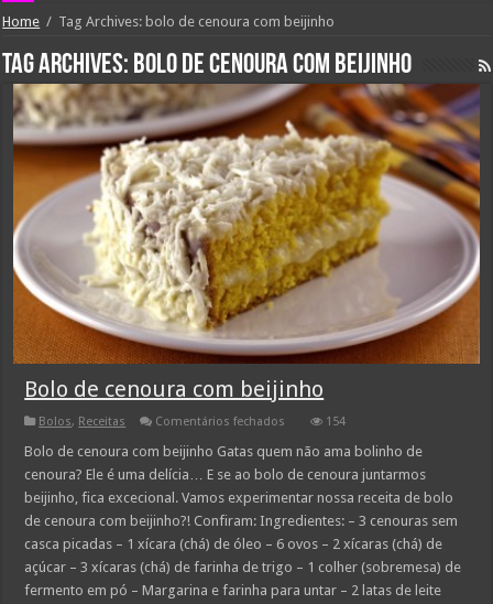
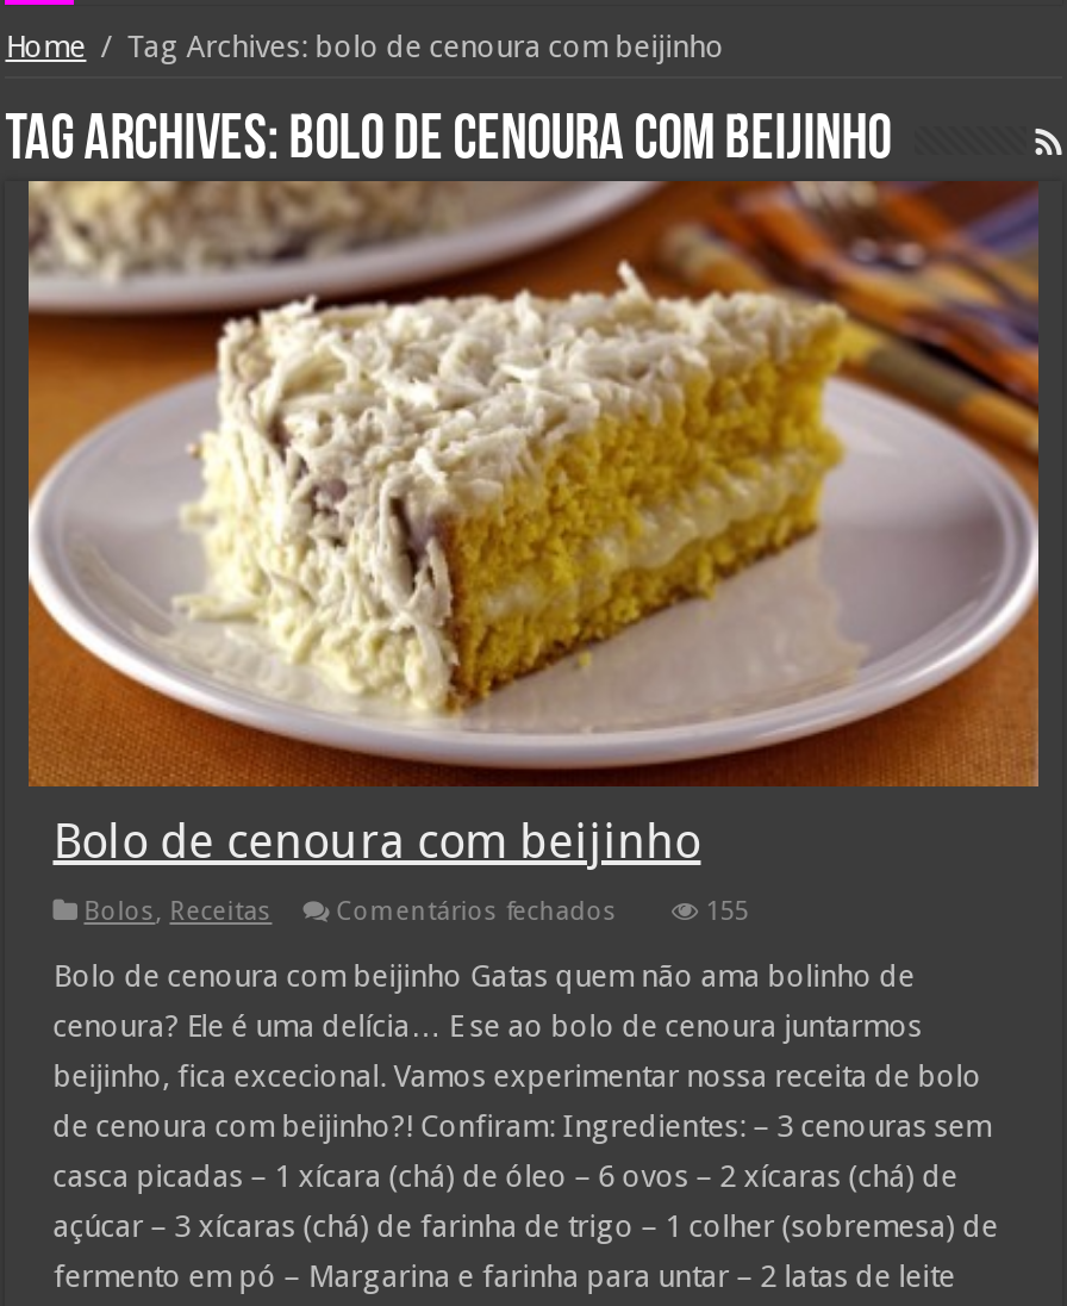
[326,415,346,429] 154 -> [705,896,748,927] 155

